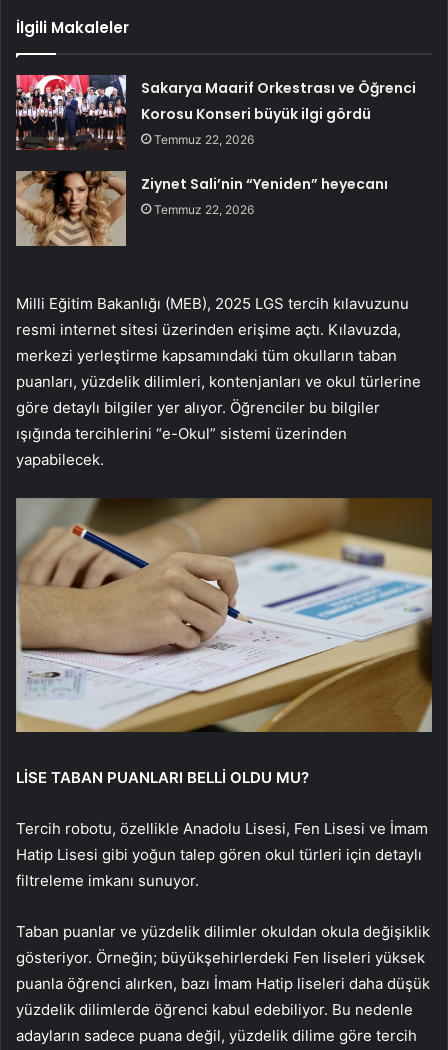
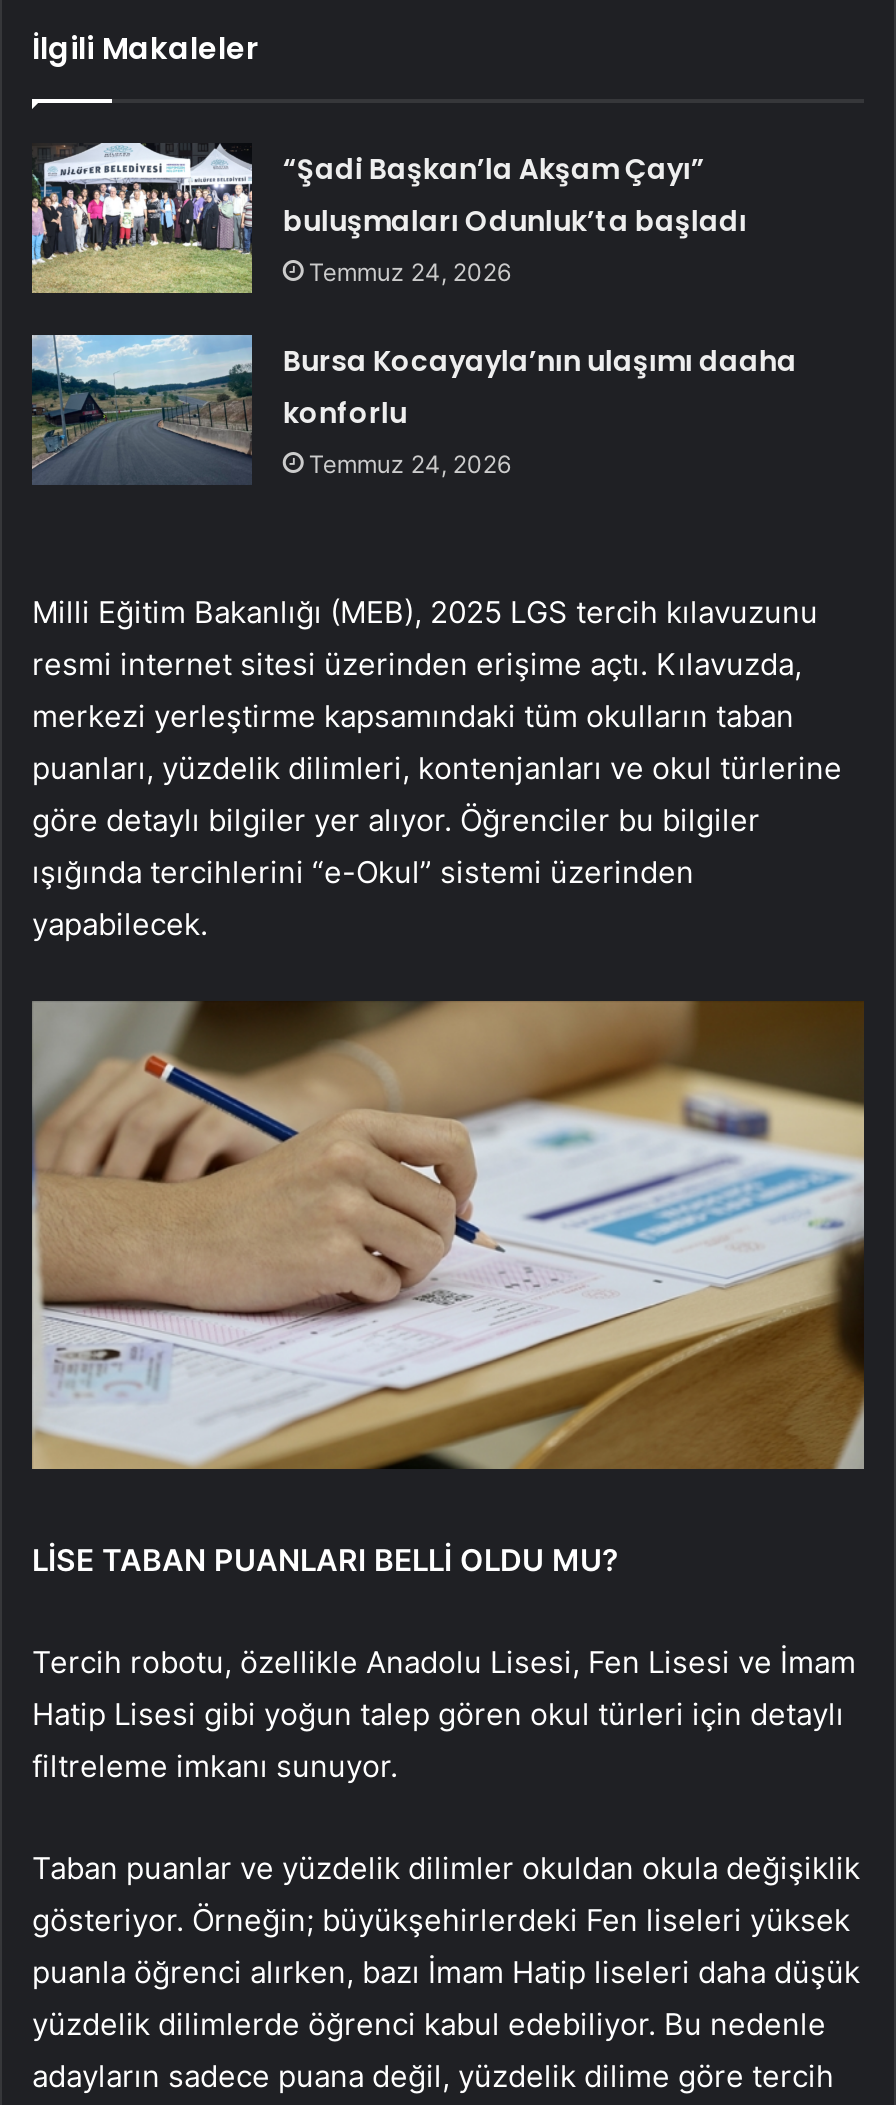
[16,74,416,151] [image] | Sakarya Maarif Orkestrası ve Öğrenci | Korosu Konseri büyük ilgi gördü | Temmuz 22, 2026 -> [30,141,747,295] [image] | “Şadi Başkan’la Akşam Çayı” | buluşmaları Odunluk’ta başladı | Temmuz 24, 2026
[15,170,388,247] [image] | Ziynet Sali’nin “Yeniden” heyecanı | Temmuz 22, 2026 -> [32,333,797,485] [image] | Bursa Kocayayla’nın ulaşımı daaha | konforlu | Temmuz 24, 2026

